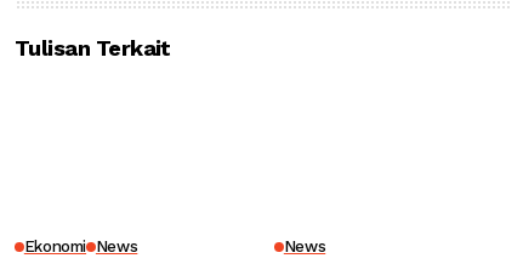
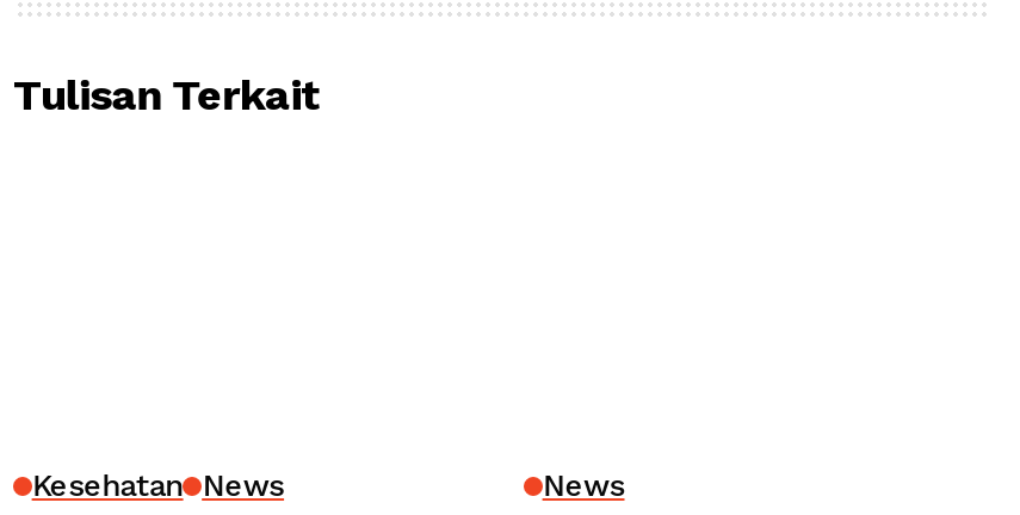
[24,237,137,256] Ekonomi News -> [32,468,284,503] Kesehatan News

